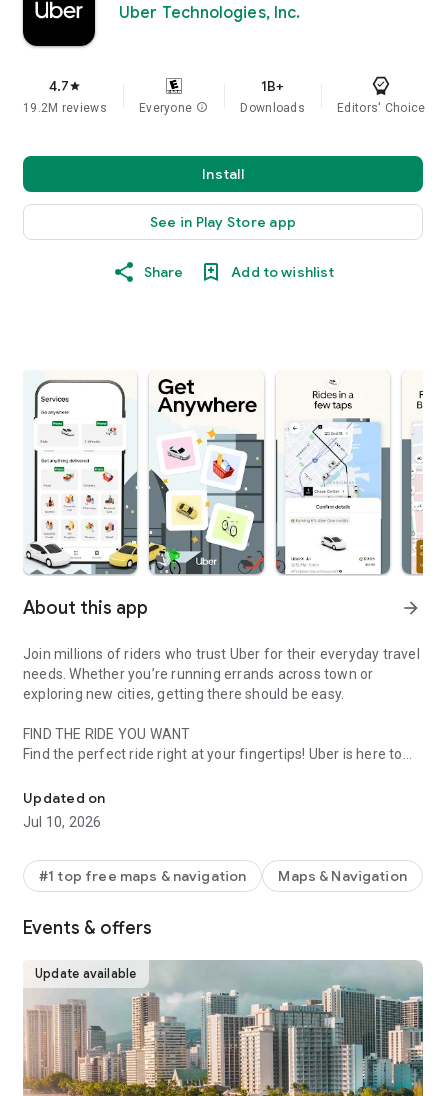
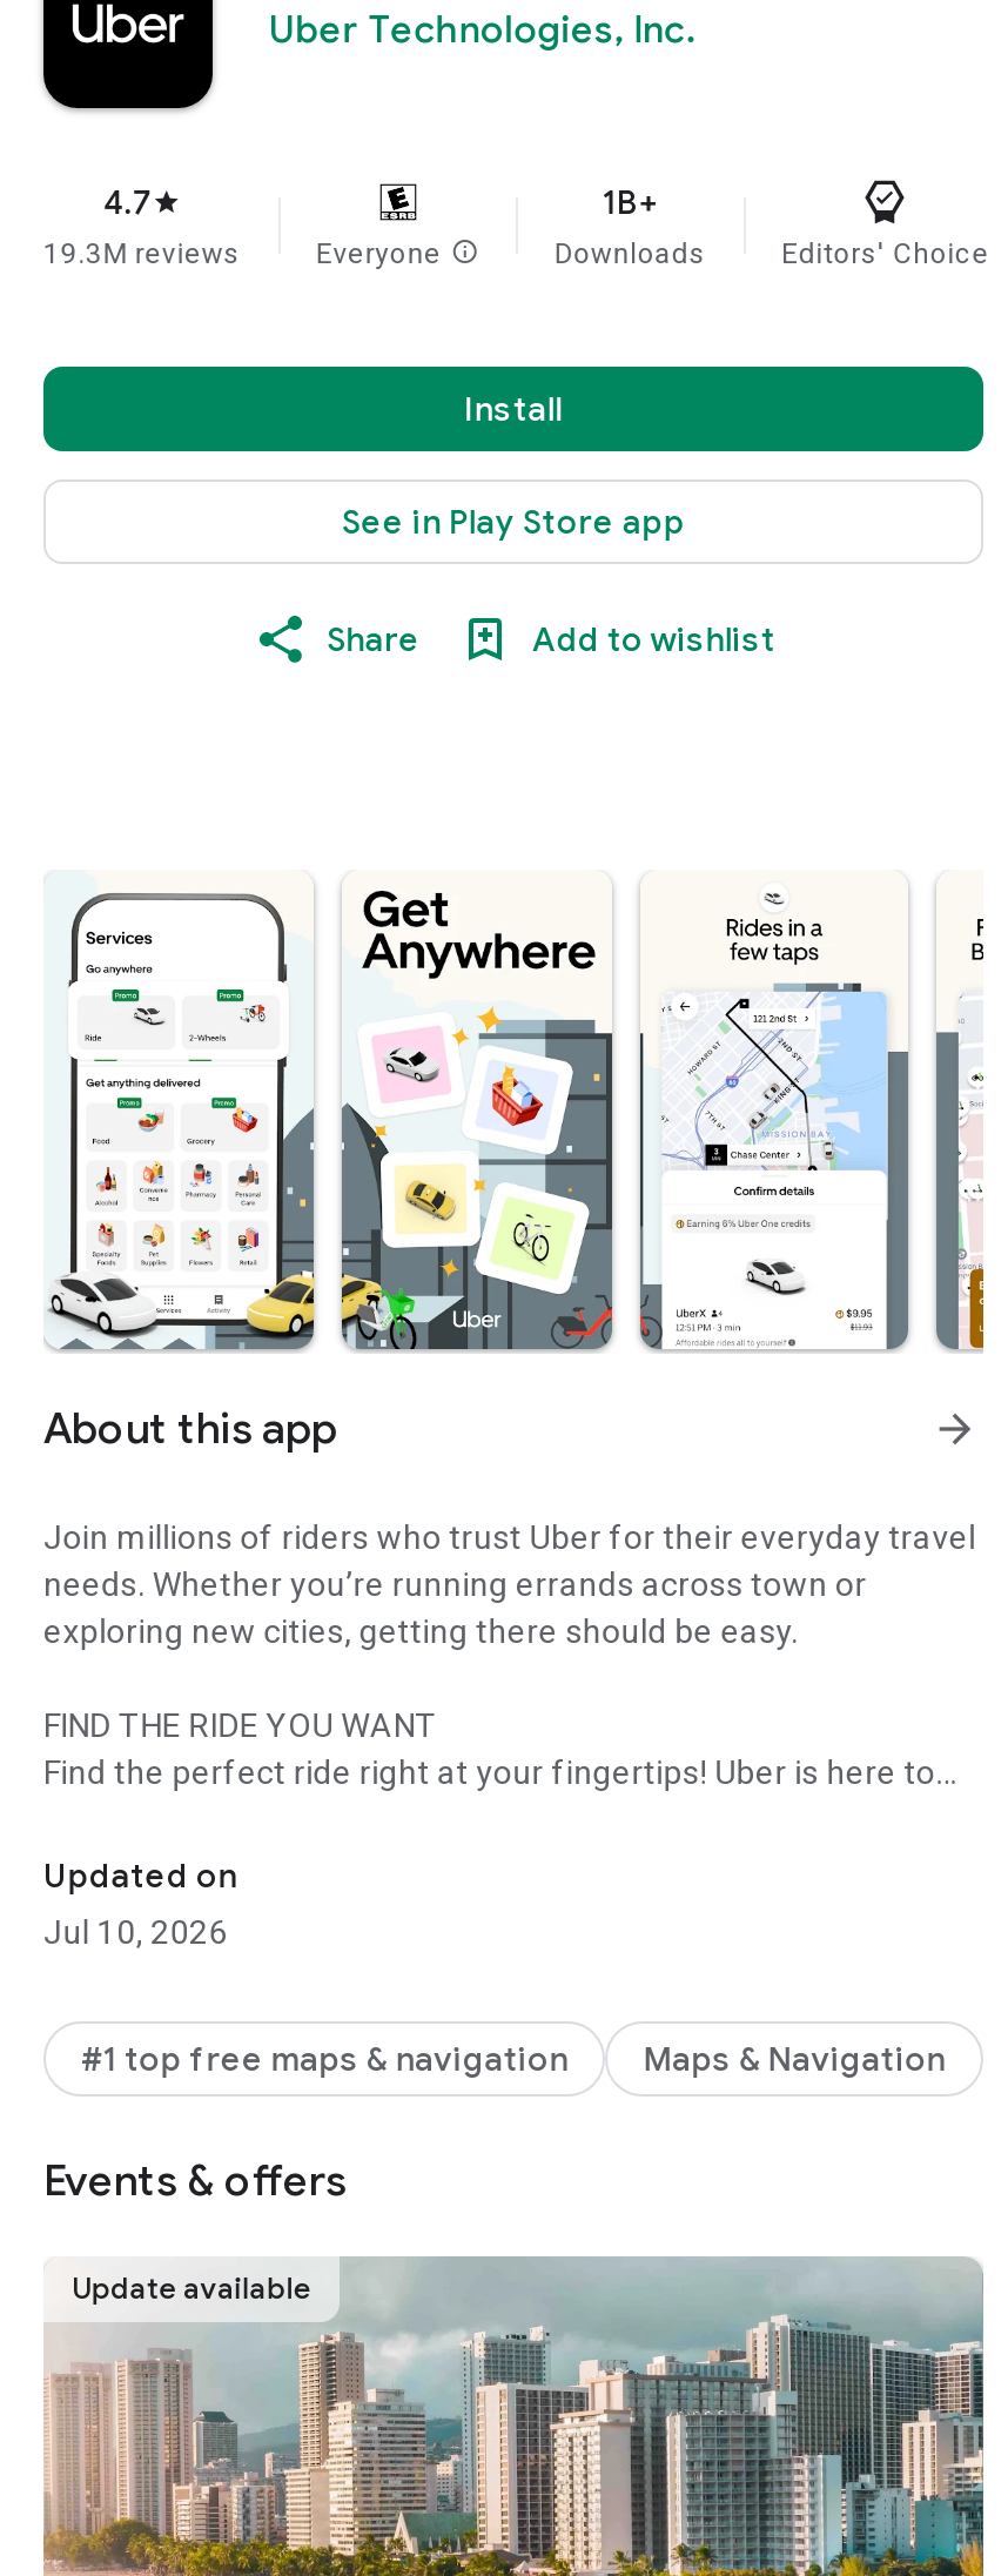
[23,101,107,115] 19.2M reviews -> [43,237,241,270] 19.3M reviews

